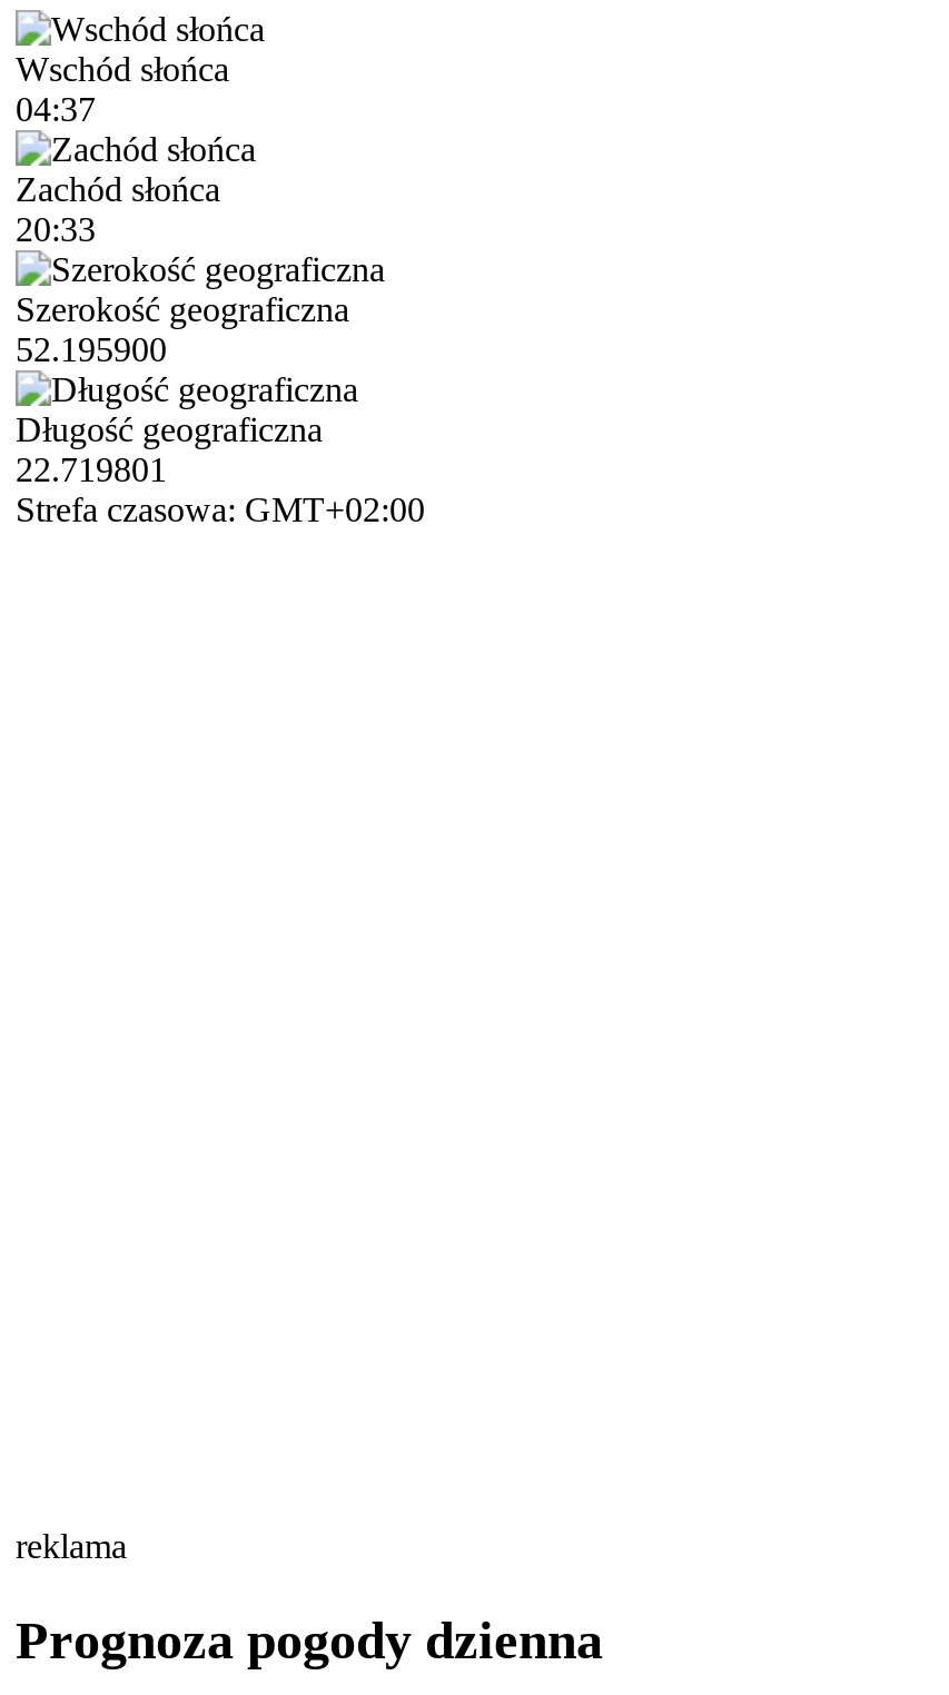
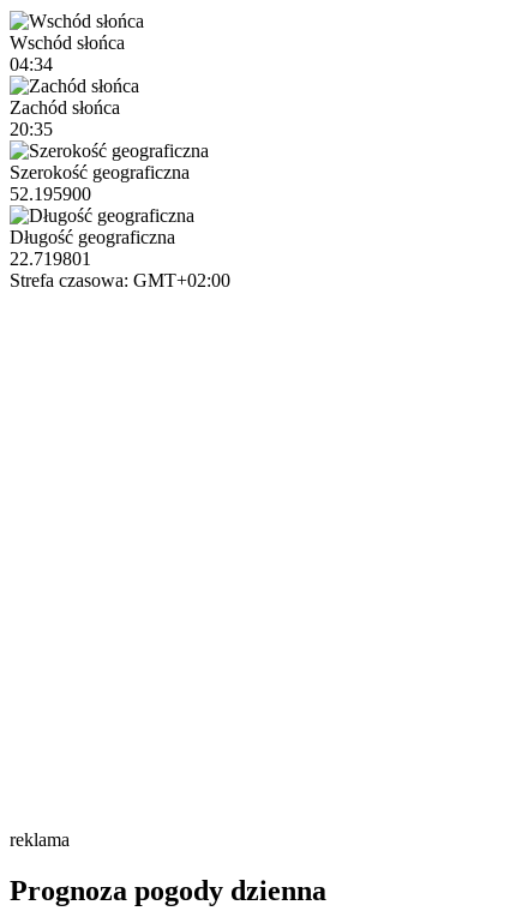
[16,90,96,128] 04:37 -> [10,54,53,74] 04:34
[16,210,96,248] 20:33 -> [10,119,53,139] 20:35

